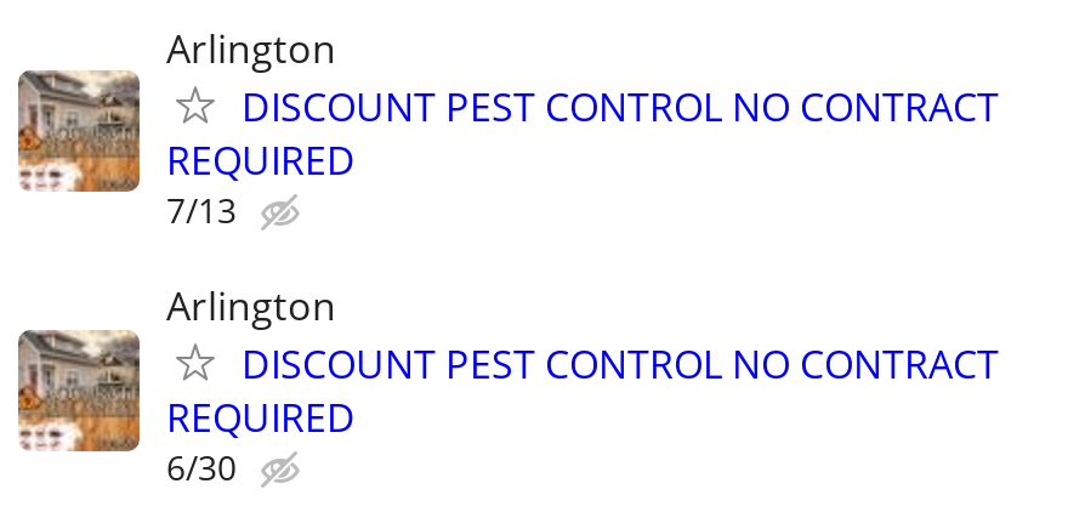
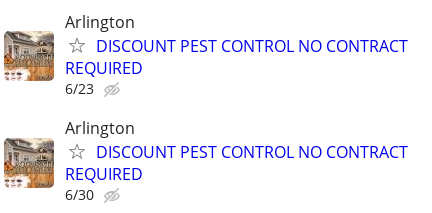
[166,187,237,233] 7/13 -> [65,79,94,98] 6/23

